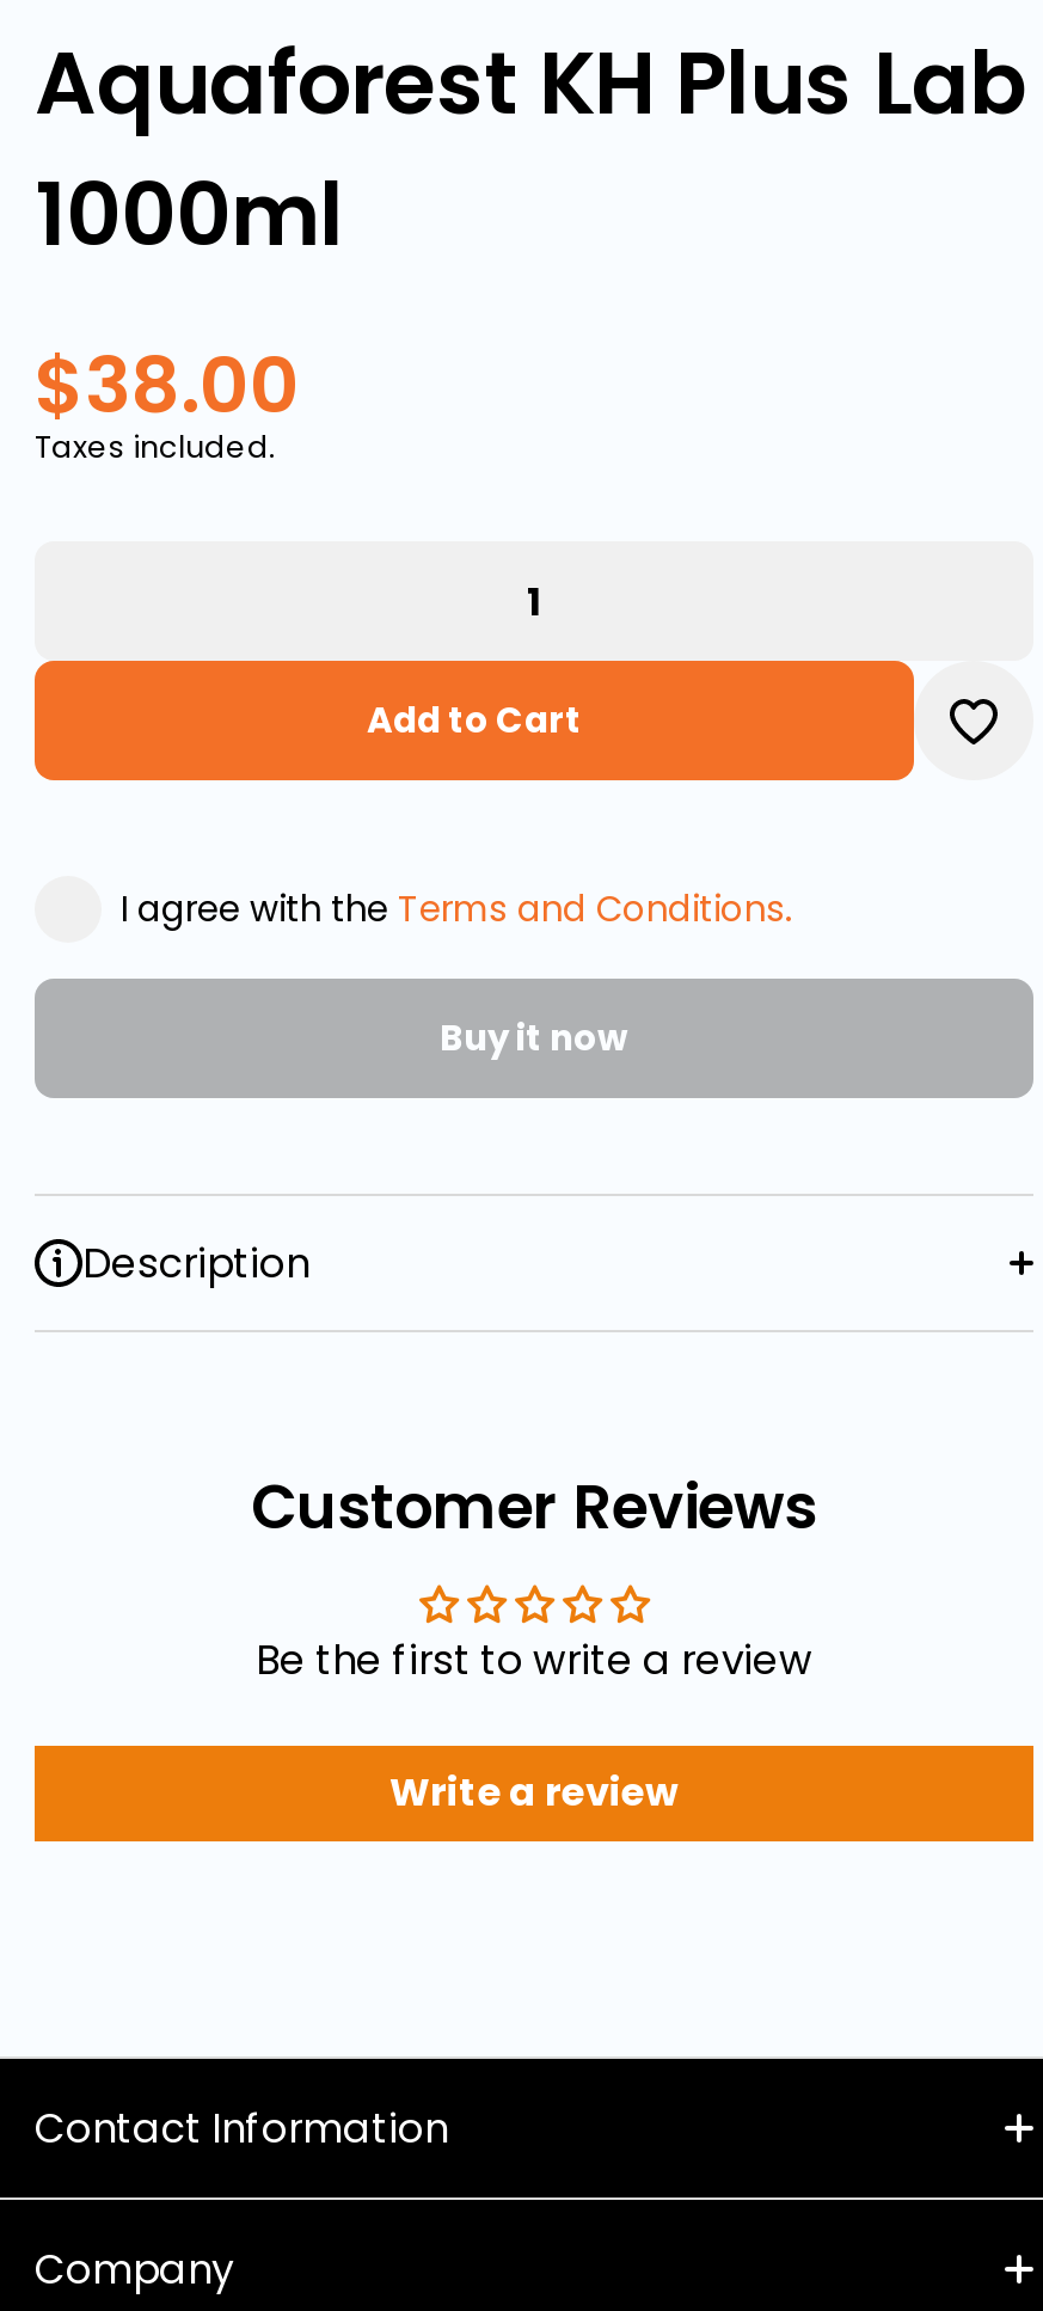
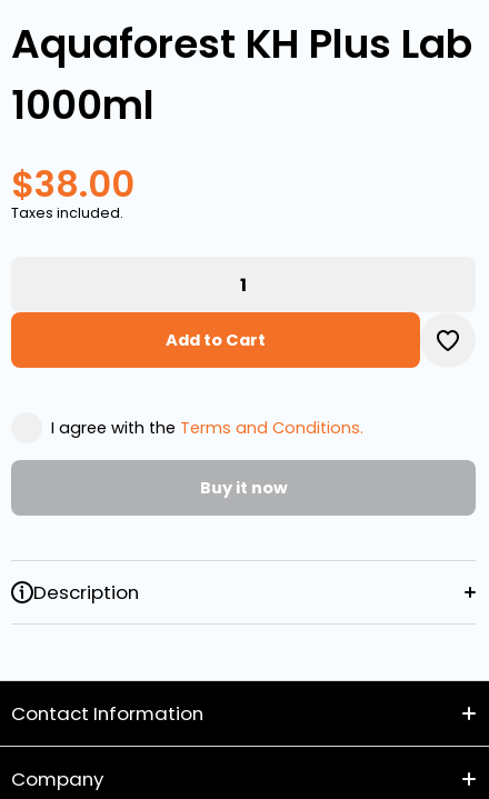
[251,1466,817,1820] Customer Reviews | Be the first to write a review | Write a review -> none

